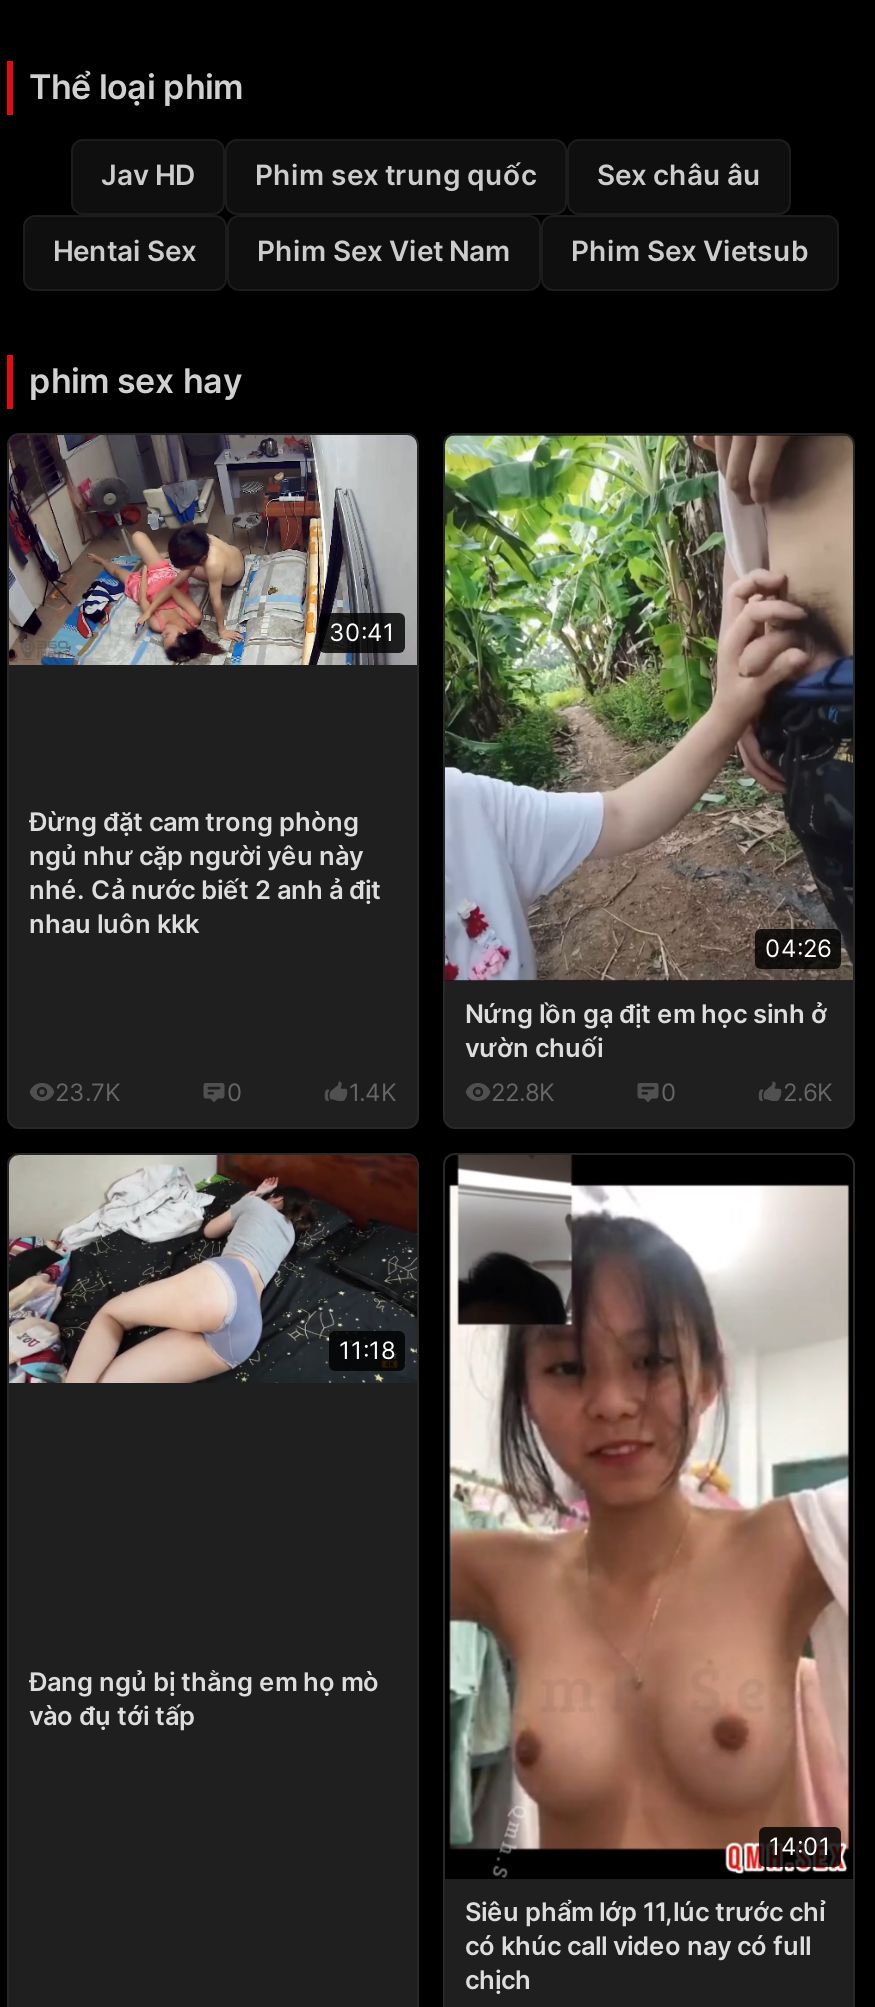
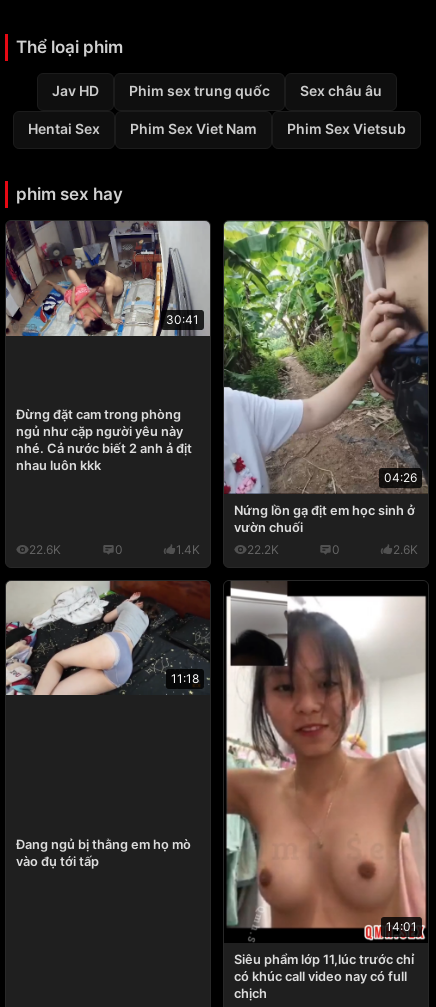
[55,1076,121,1106] 23.7K -> [29,542,61,557] 22.6K
[491,1076,555,1106] 22.8K -> [247,542,279,557] 22.2K

